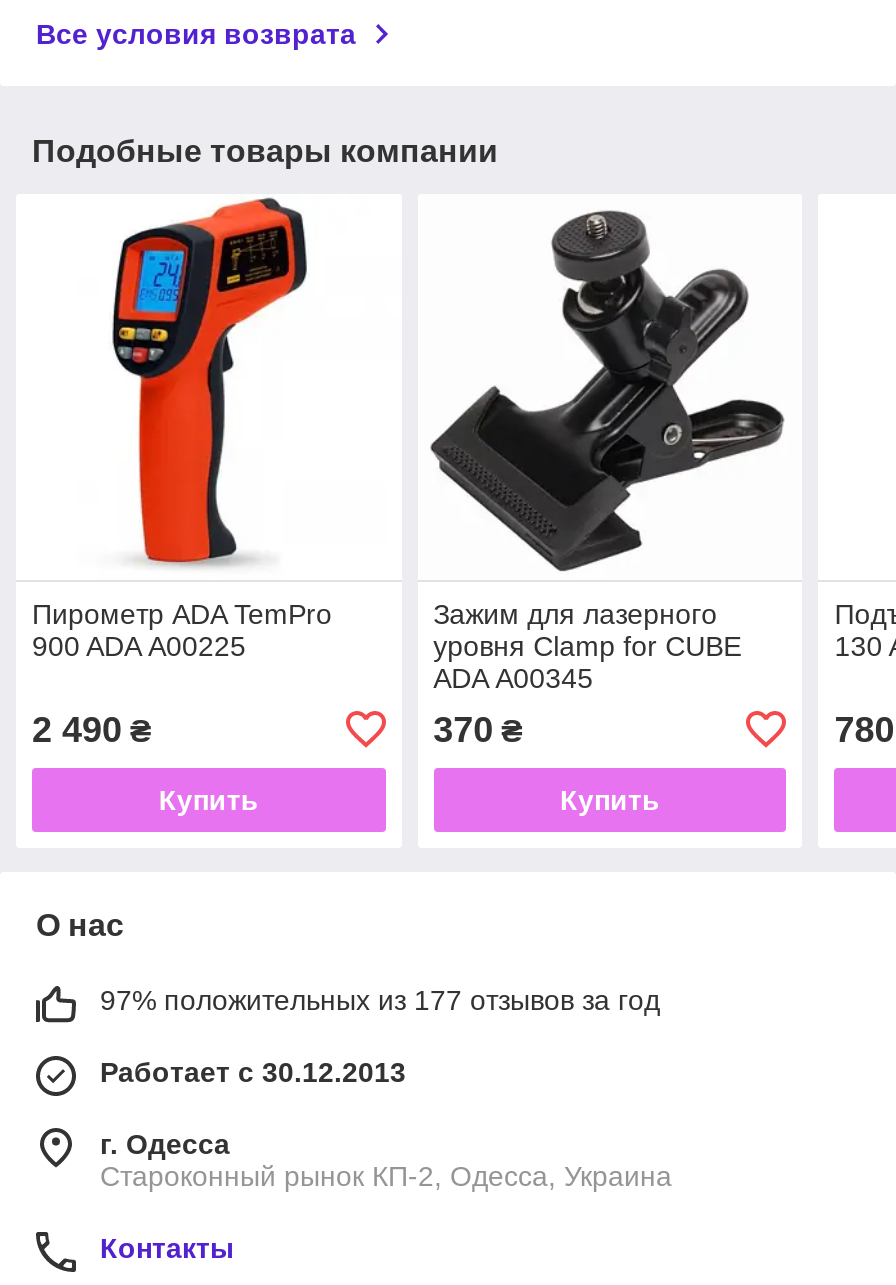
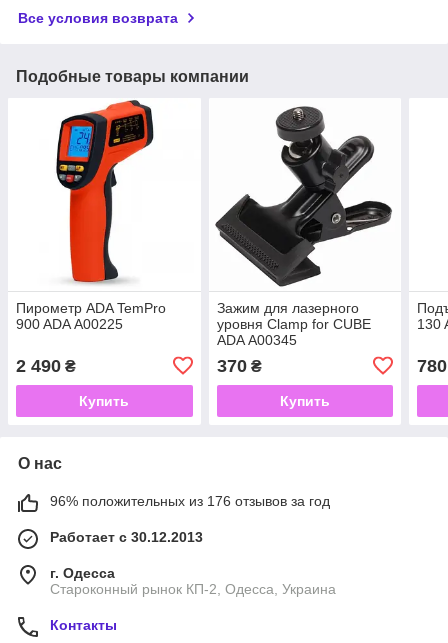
[100,984,660,1016] 97% положительных из 177 отзывов за год -> [50,493,330,509] 96% положительных из 176 отзывов за год

